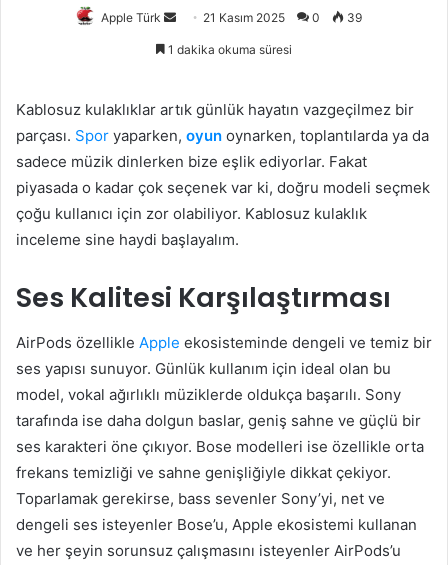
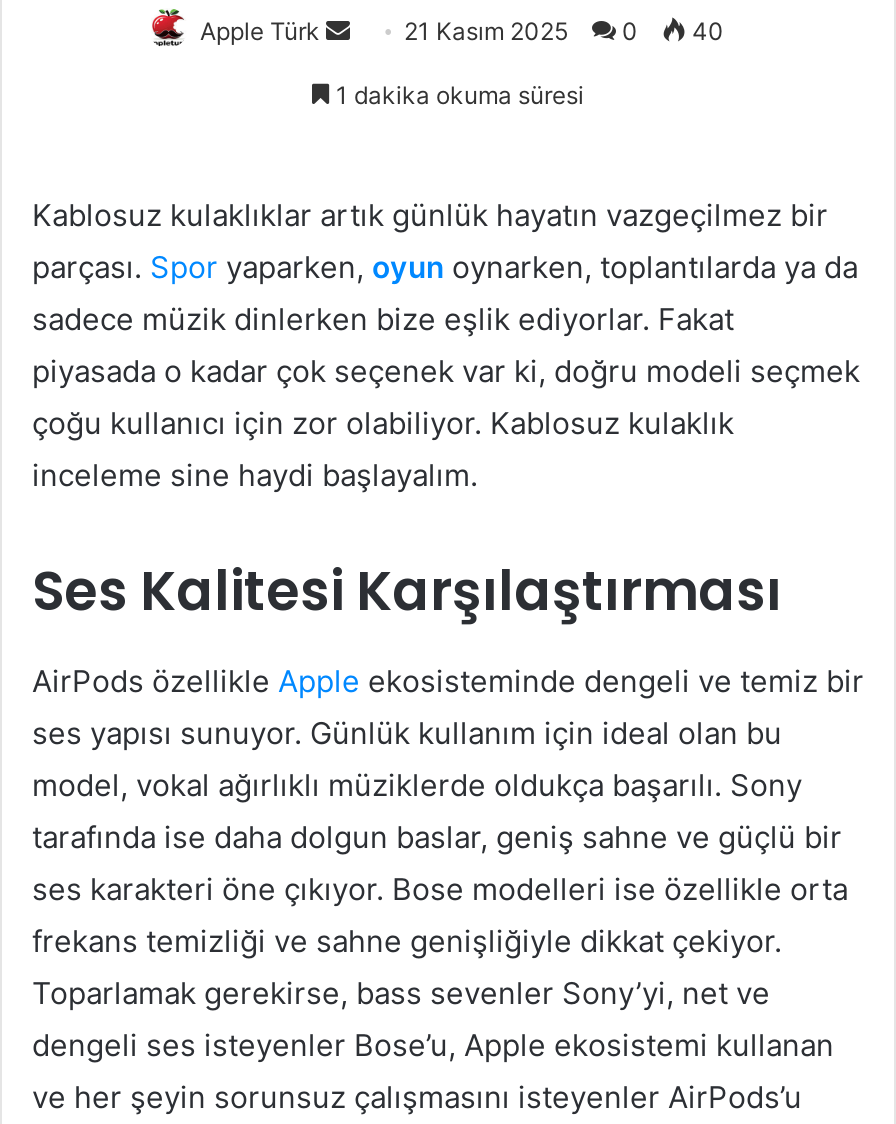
[343,10,361,25] 39 -> [686,16,724,46] 40

